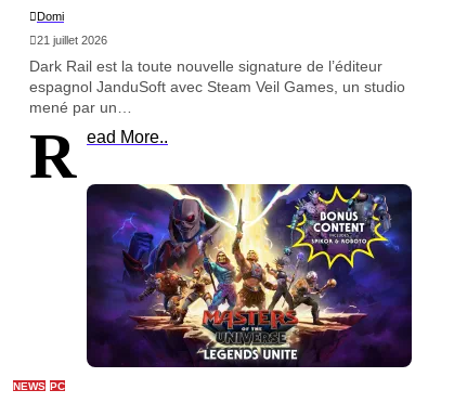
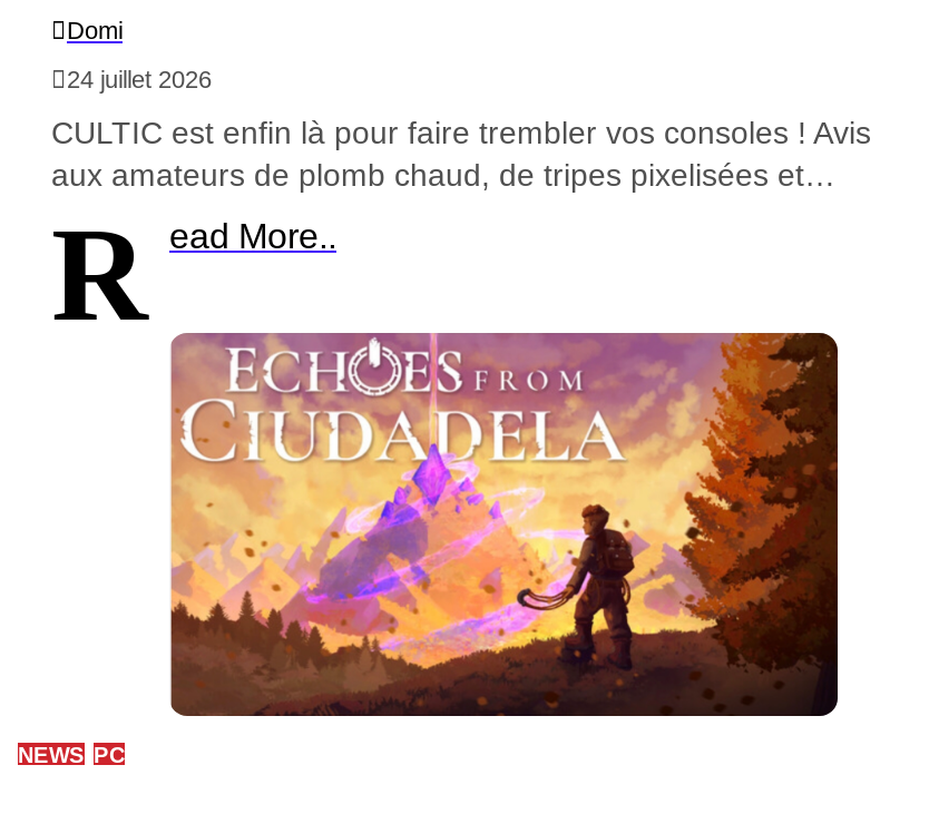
[37,34,107,47] 21 juillet 2026 -> [67,66,212,93] 24 juillet 2026
[29,58,405,116] Dark Rail est la toute nouvelle signature de l’éditeur | espagnol JanduSoft avec Steam Veil Games, un studio | mené par un… -> [51,115,871,193] CULTIC est enfin là pour faire trembler vos consoles ! Avis | aux amateurs de plomb chaud, de tripes pixelisées et…
[86,183,412,368] [image] -> [169,331,838,718] [image]

